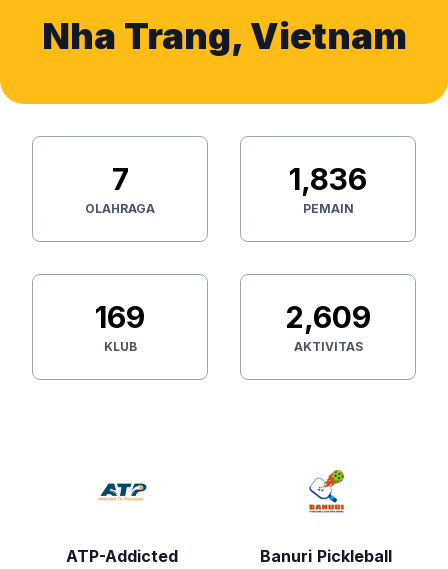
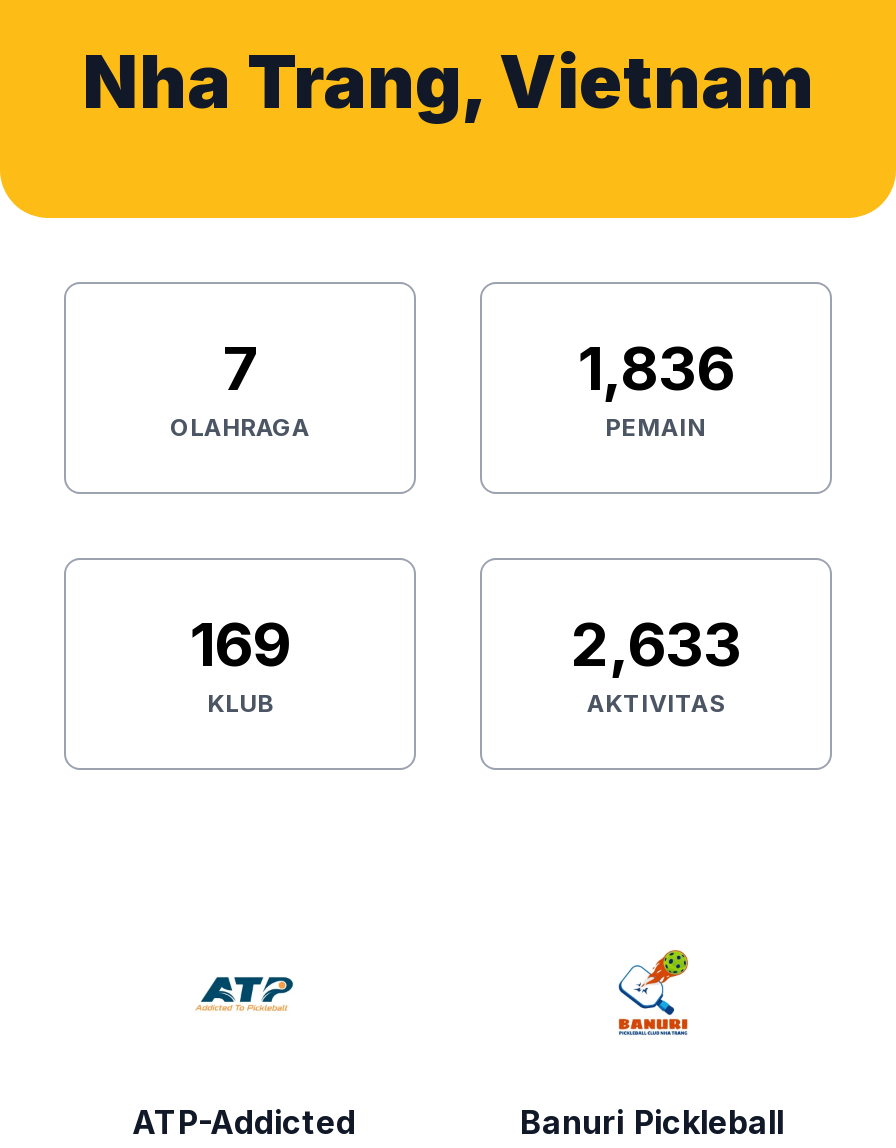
[285,299,371,335] 2,609 -> [571,608,741,680] 2,633

